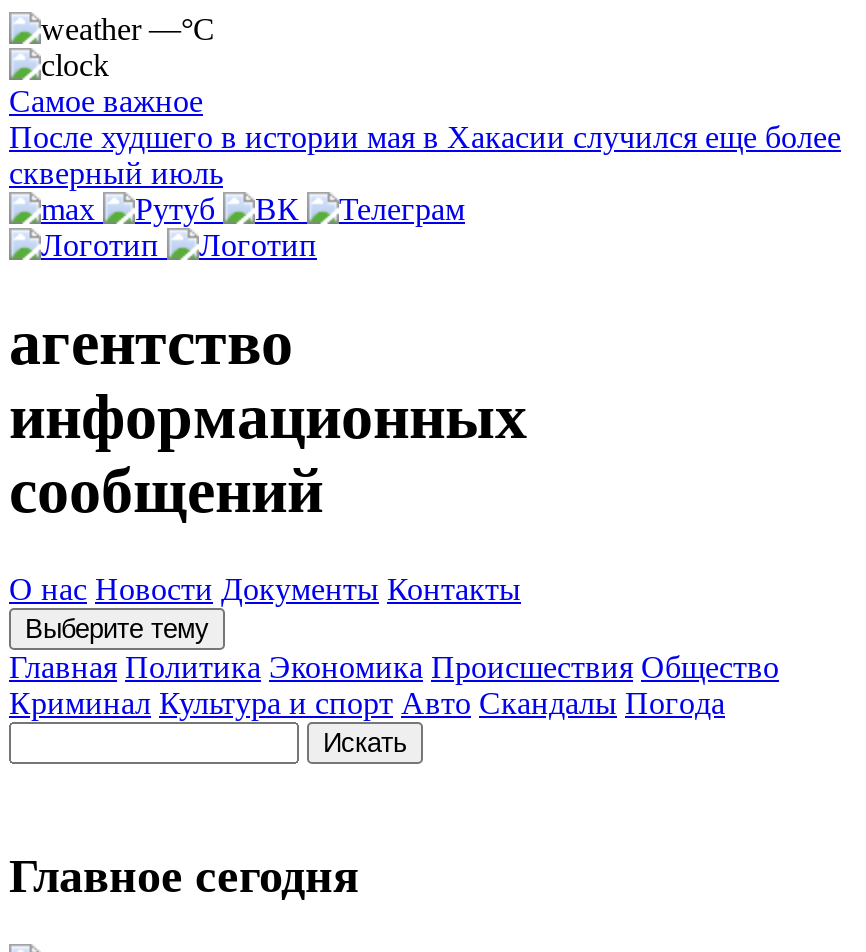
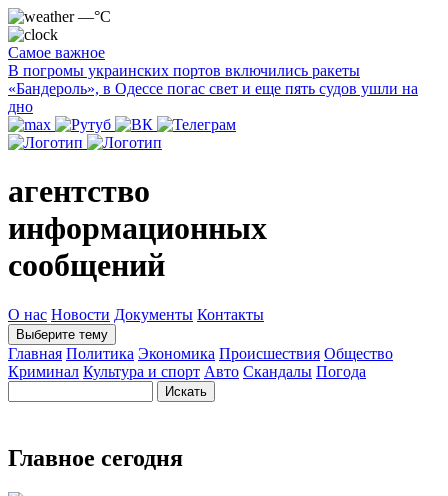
[9,120,841,190] После худшего в истории мая в Хакасии случился еще более | скверный июль -> [8,62,418,115] В погромы украинских портов включились ракеты | «Бандероль», в Одессе погас свет и еще пять судов ушли на | дно

